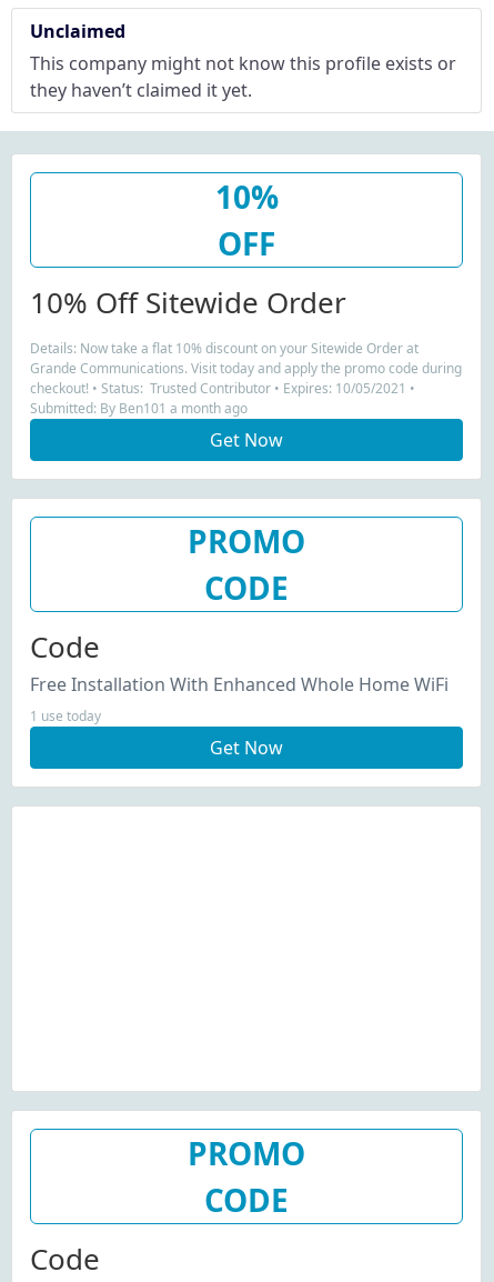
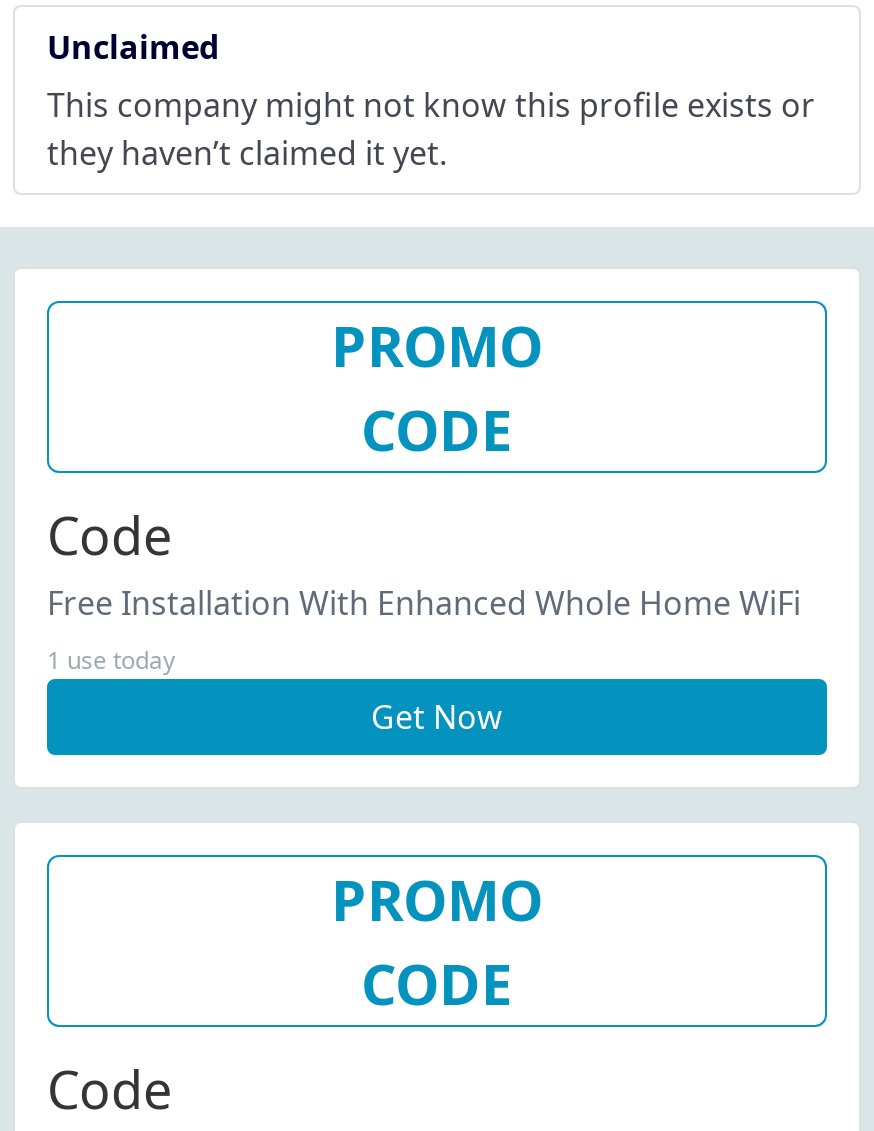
[30,176,462,452] 10% | OFF | 10% Off Sitewide Order | Details: Now take a flat 10% discount on your Sitewide Order at | Grande Communications. Visit today and apply the promo code during | checkout! • Status: Trusted Contributor • Expires: 10/05/2021 • | Submitted: By Ben101 a month ago | Get Now -> none

